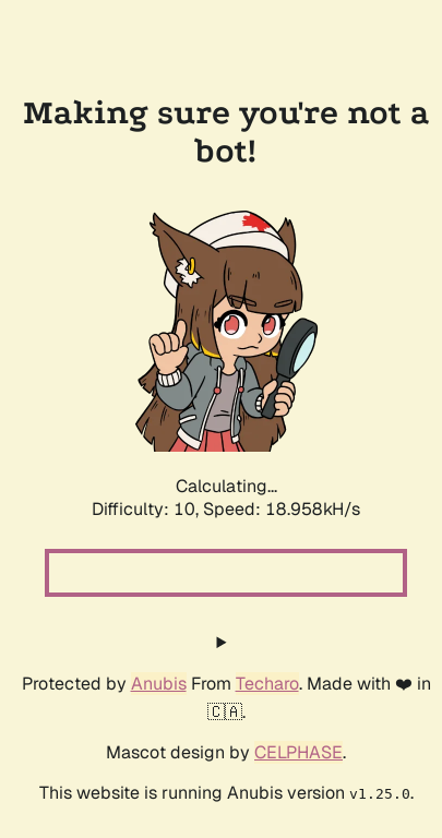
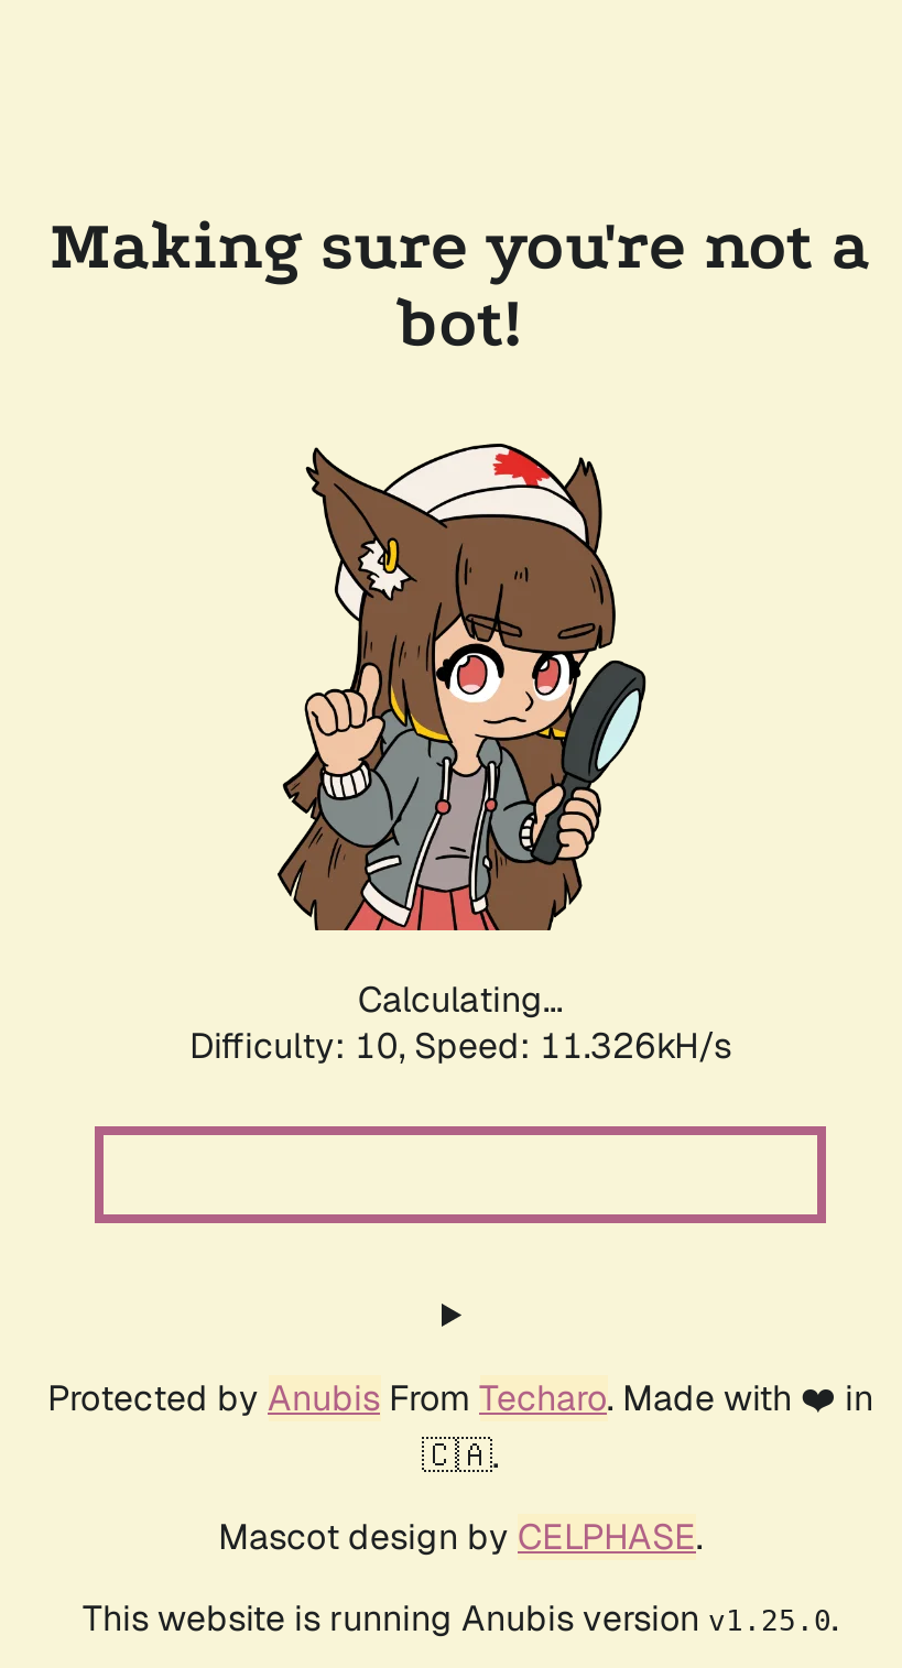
[92,498,360,520] Difficulty: 10, Speed: 18.958kH/s -> [189,1023,731,1069] Difficulty: 10, Speed: 11.326kH/s

